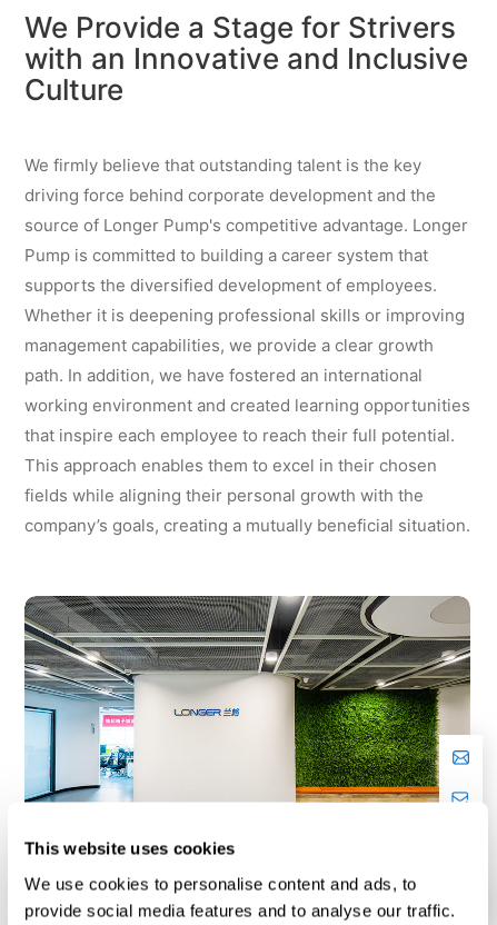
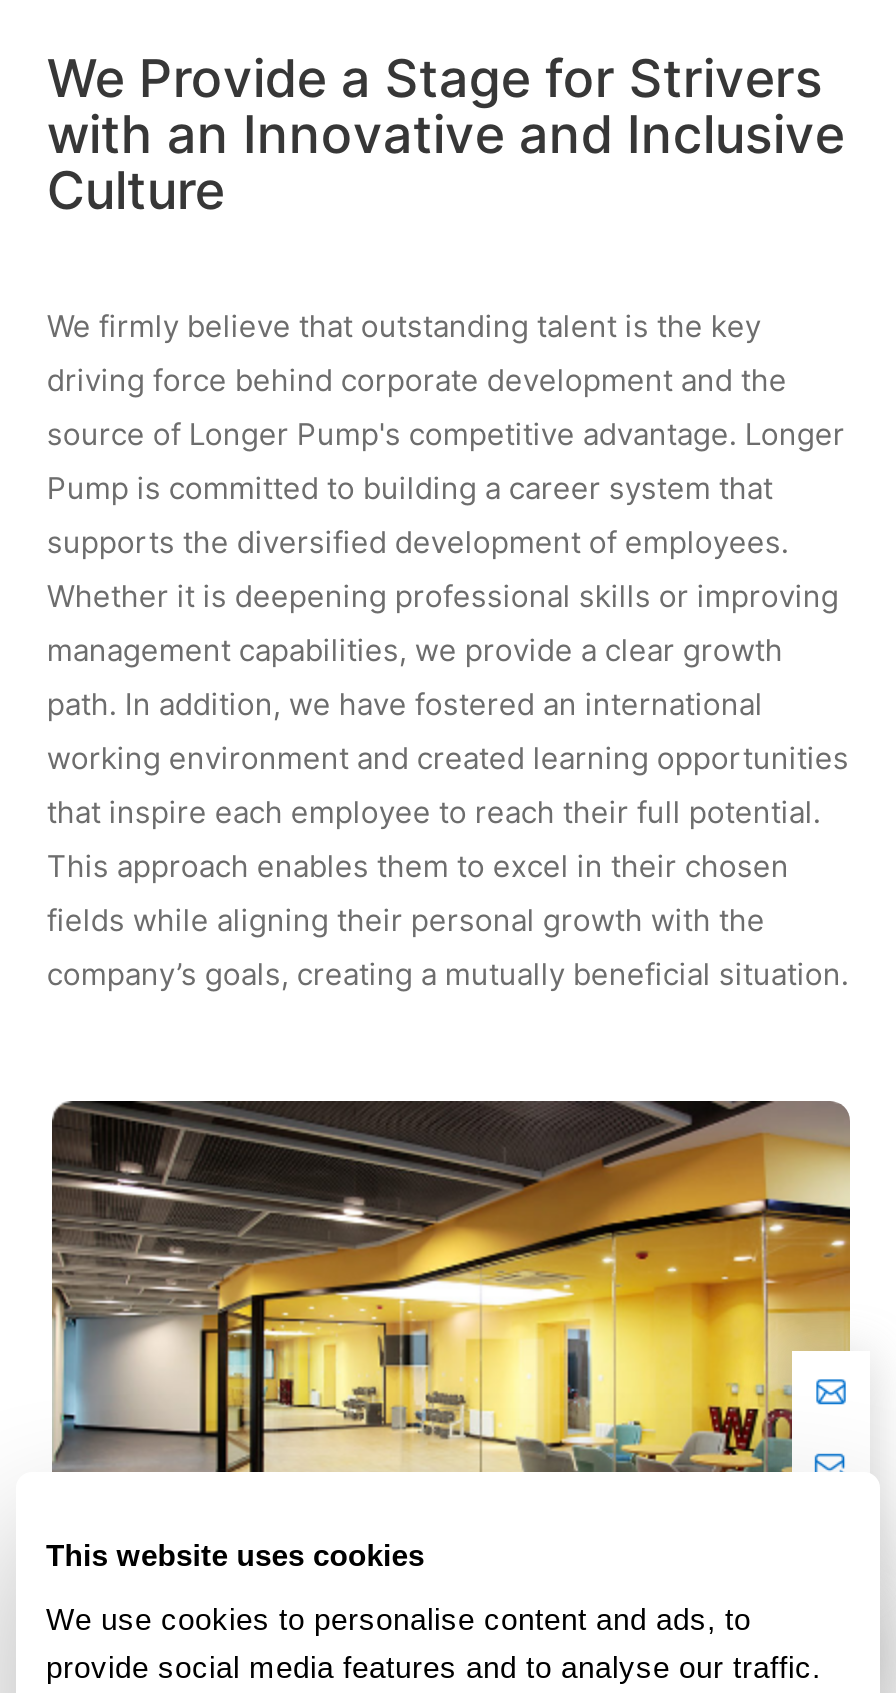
[23,595,471,803] [image] -> [46,1099,852,1475] [image]

